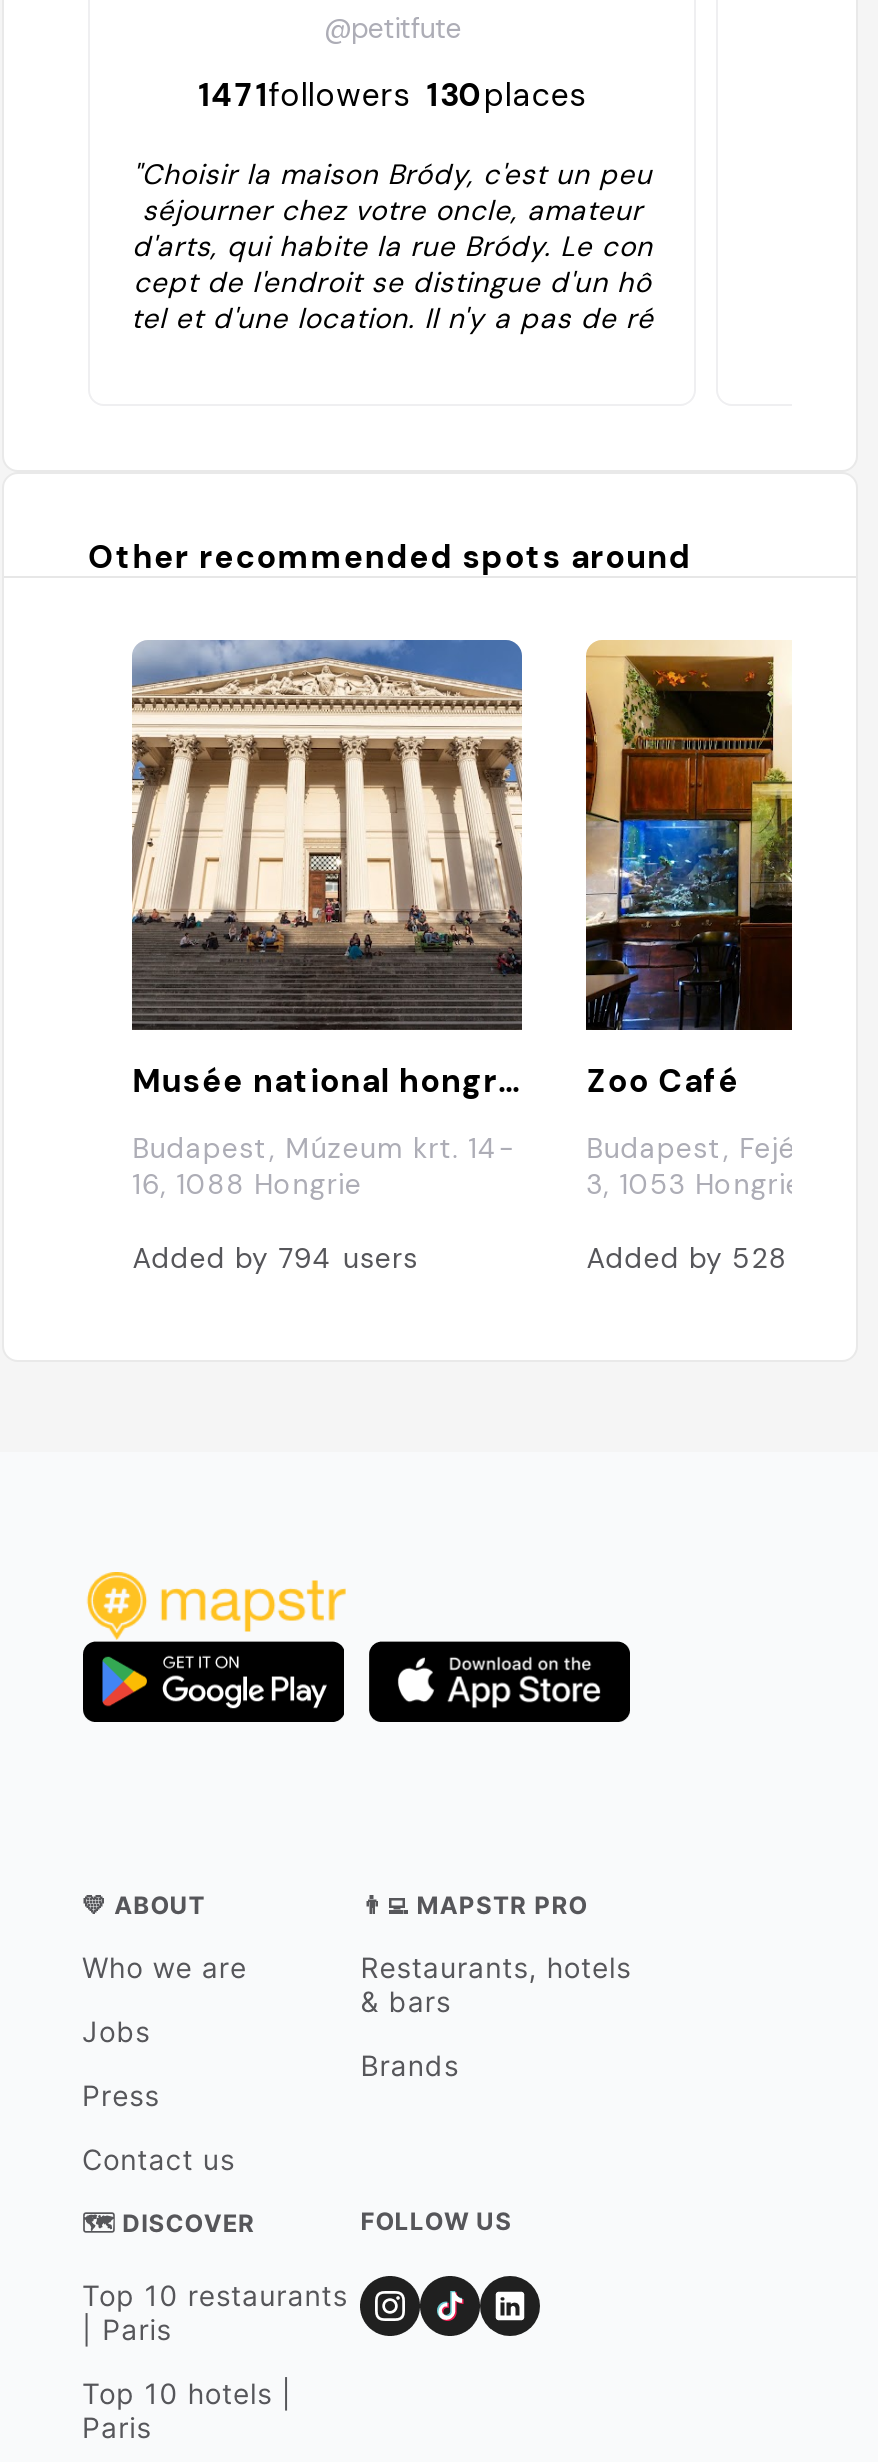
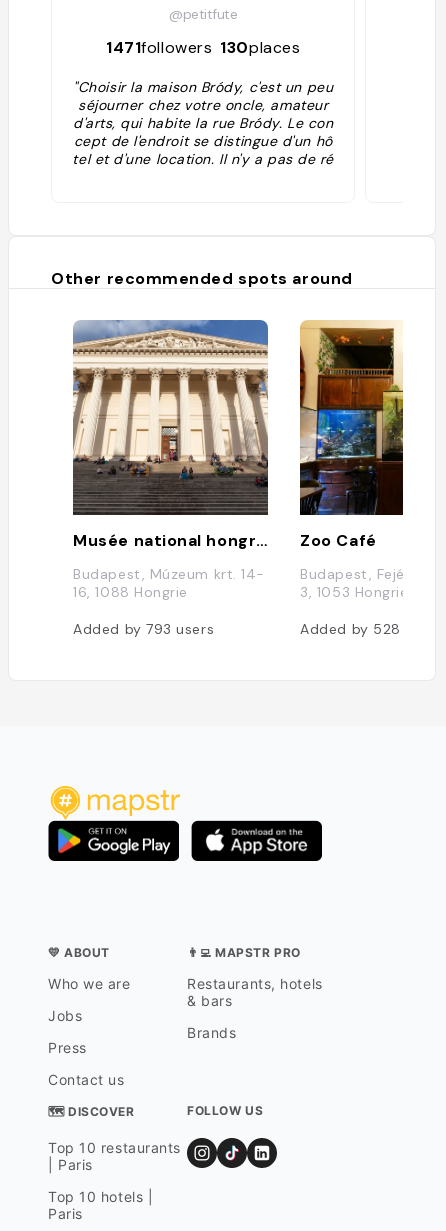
[132,1240,418,1276] Added by 794 users -> [73,620,214,638] Added by 793 users

